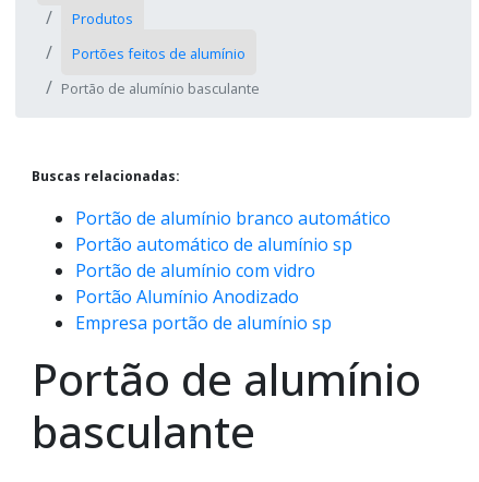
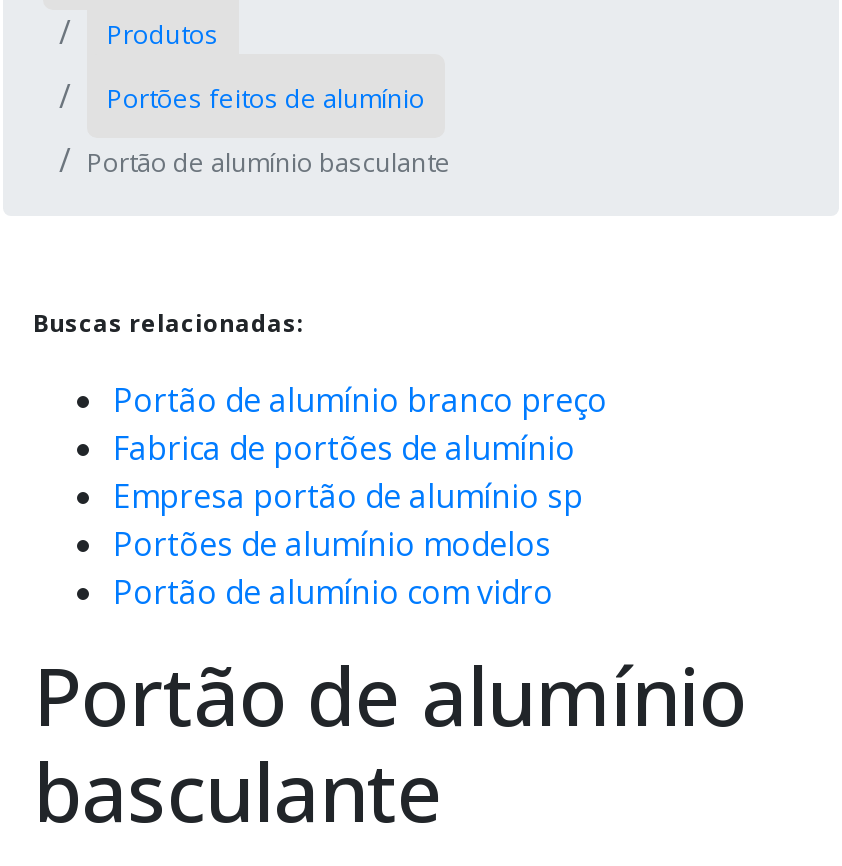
[75,206,391,256] Portão de alumínio branco automático | Portão automático de alumínio sp -> [113,378,607,566] Portão de alumínio branco preço | Fabrica de portões de alumínio | Portões de alumínio modelos
moved [75,258,315,282] -> [113,570,553,614]: Portão de alumínio com vidro
[75,285,299,309] Portão Alumínio Anodizado -> none
moved [75,311,332,335] -> [113,474,583,518]: Empresa portão de alumínio sp

